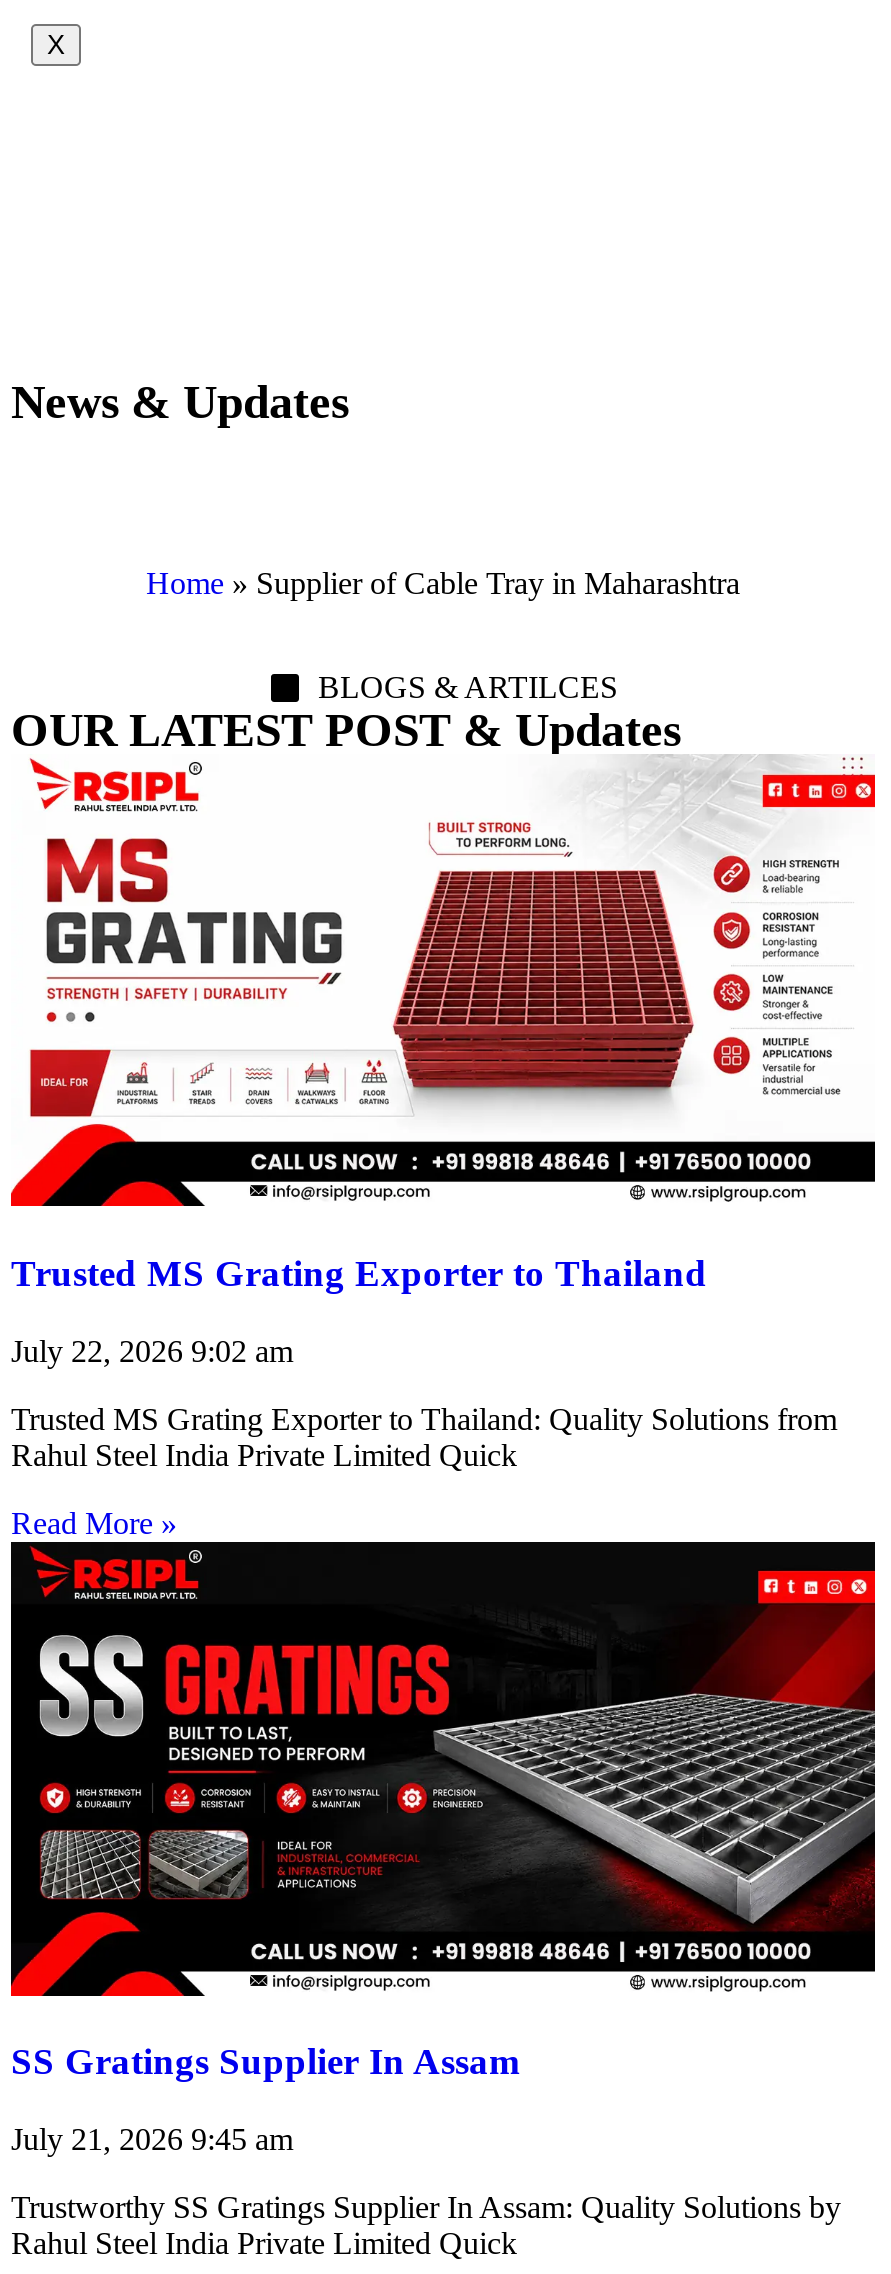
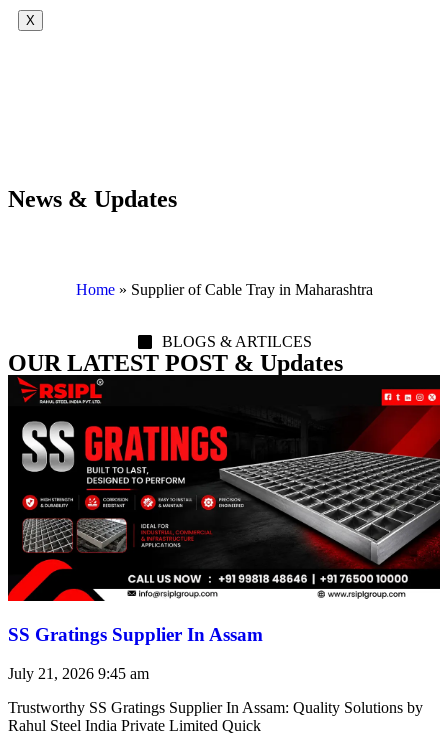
[11,754,877,1540] [image] | Trusted MS Grating Exporter to Thailand | July 22, 2026 9:02 am | Trusted MS Grating Exporter to Thailand: Quality Solutions from | Rahul Steel India Private Limited Quick | Read More » -> none

